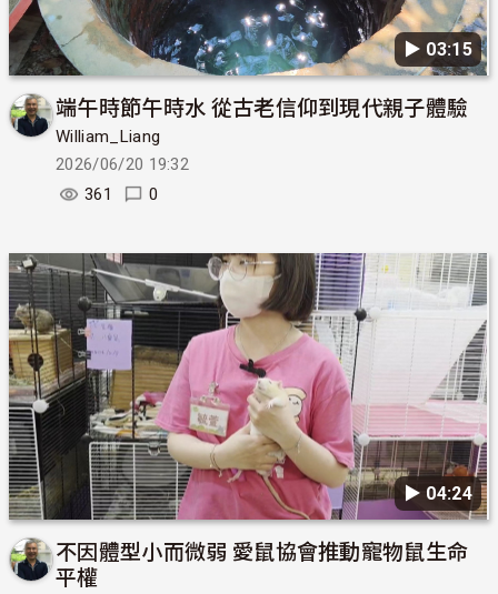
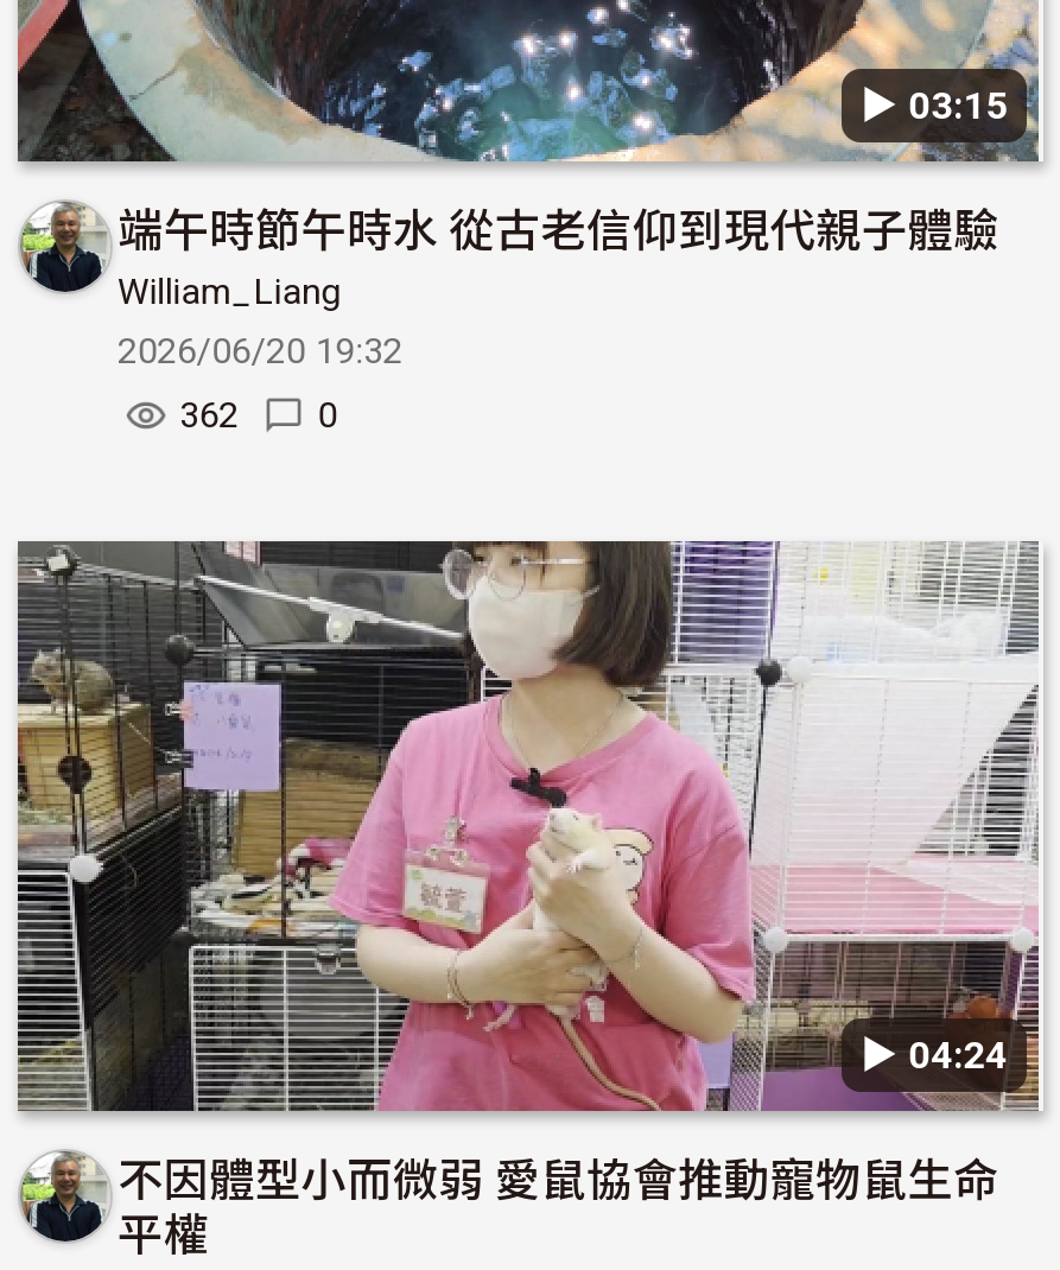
[84,184,159,204] 361 0 -> [179,394,337,437] 362 0

